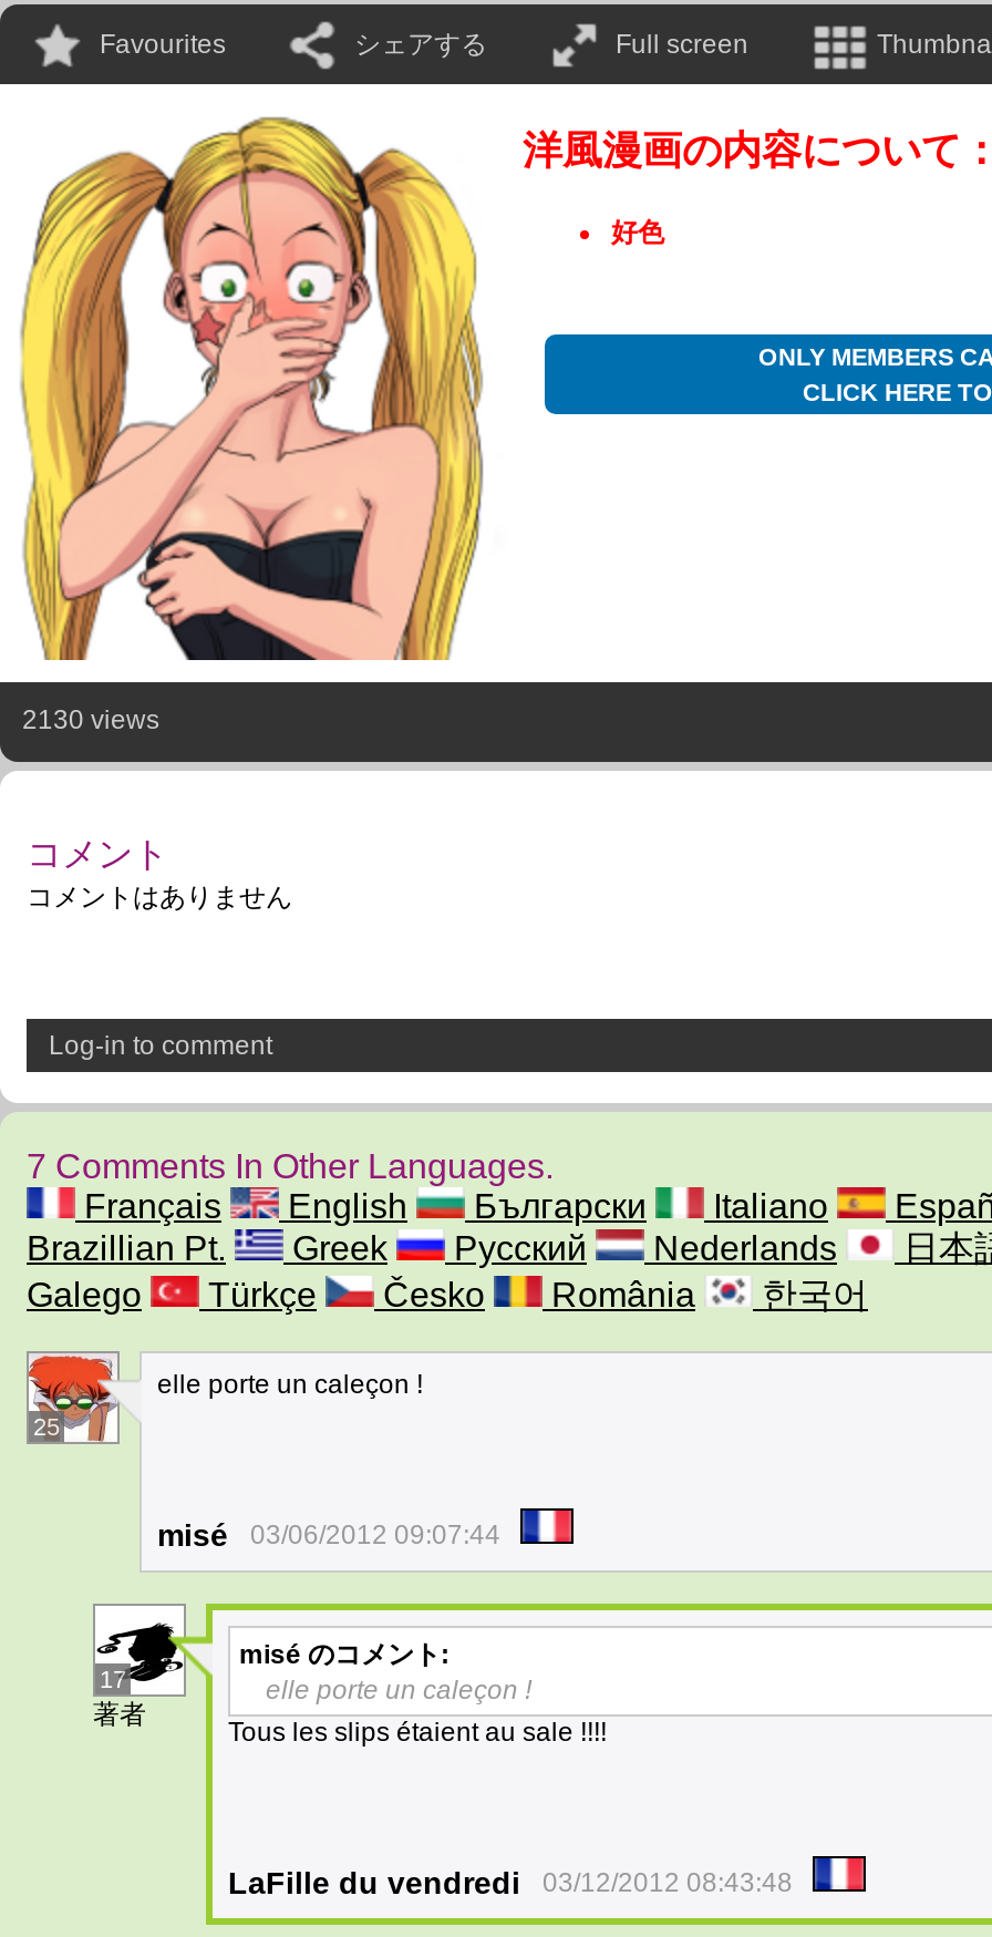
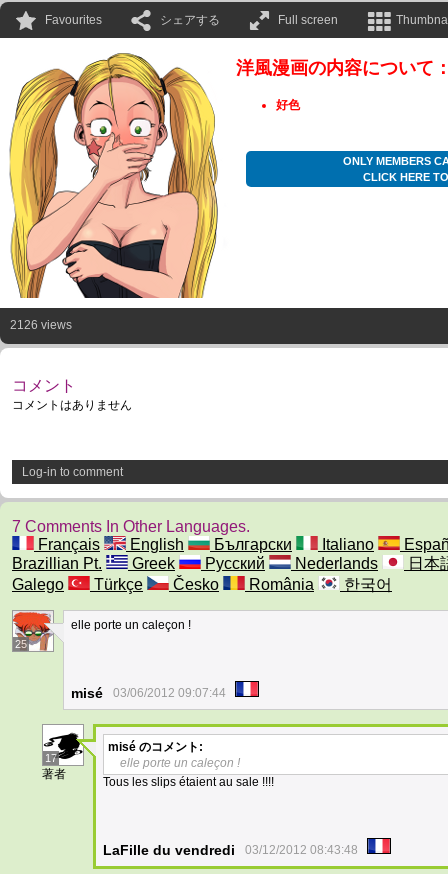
[22,704,159,735] 2130 views -> [10,318,72,332] 2126 views

